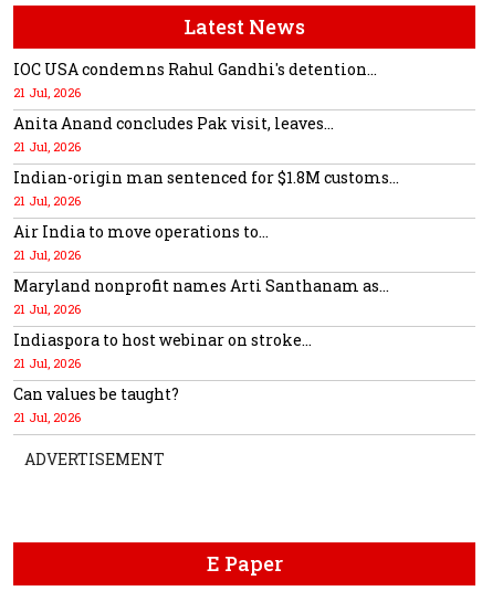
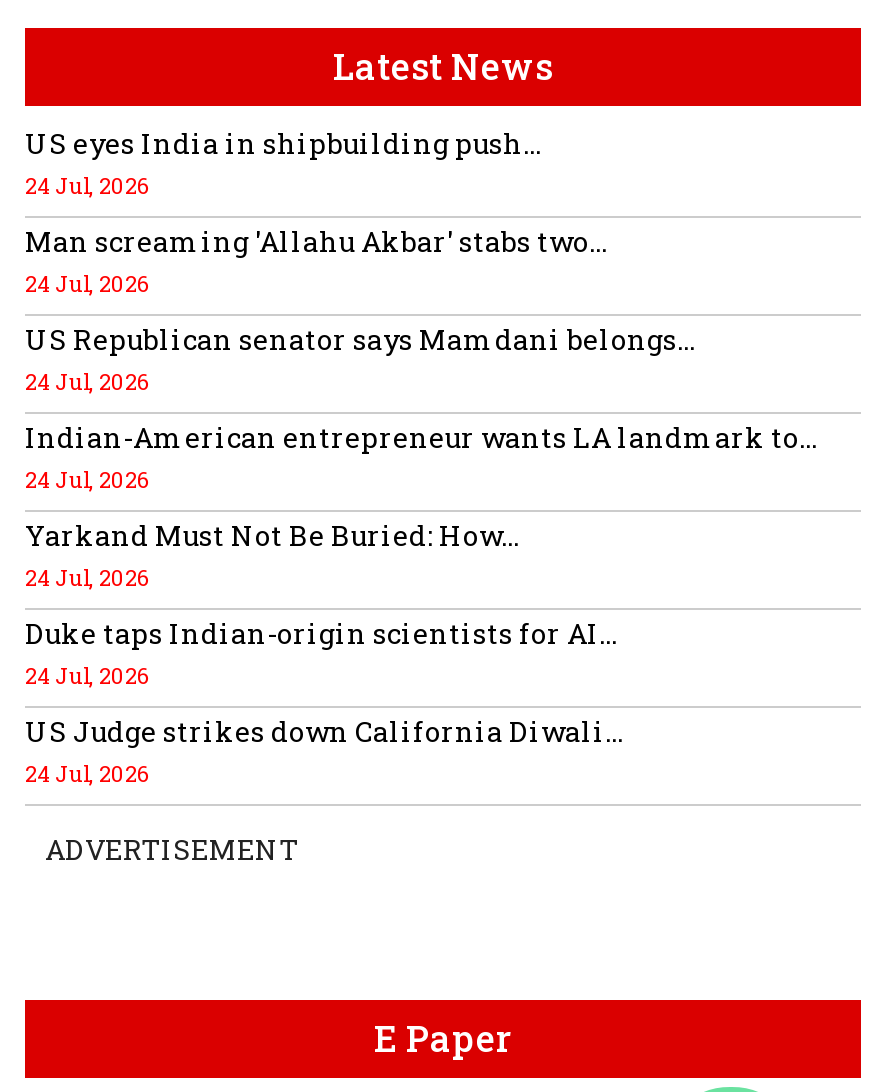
[13,58,377,100] IOC USA condemns Rahul Gandhi's detention... | 21 Jul, 2026 -> [25,123,541,199] US eyes India in shipbuilding push... | 24 Jul, 2026
[13,112,334,154] Anita Anand concludes Pak visit, leaves... | 21 Jul, 2026 -> [25,221,607,297] Man screaming 'Allahu Akbar' stabs two... | 24 Jul, 2026
[13,166,399,208] Indian-origin man sentenced for $1.8M customs... | 21 Jul, 2026 -> [25,319,695,395] US Republican senator says Mamdani belongs... | 24 Jul, 2026
[13,220,269,262] Air India to move operations to... | 21 Jul, 2026 -> [25,417,817,493] Indian-American entrepreneur wants LA landmark to... | 24 Jul, 2026
[13,275,389,316] Maryland nonprofit names Arti Santhanam as... | 21 Jul, 2026 -> [25,515,519,591] Yarkand Must Not Be Buried: How... | 24 Jul, 2026
[13,329,312,371] Indiaspora to host webinar on stroke... | 21 Jul, 2026 -> [25,613,617,689] Duke taps Indian-origin scientists for AI... | 24 Jul, 2026
[13,383,179,425] Can values be taught? | 21 Jul, 2026 -> [25,711,623,787] US Judge strikes down California Diwali... | 24 Jul, 2026

